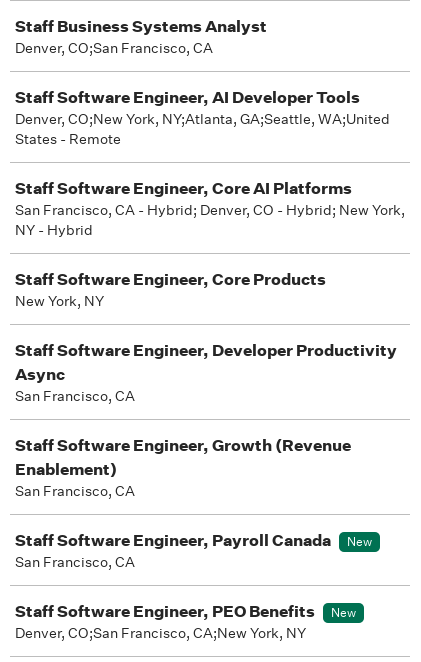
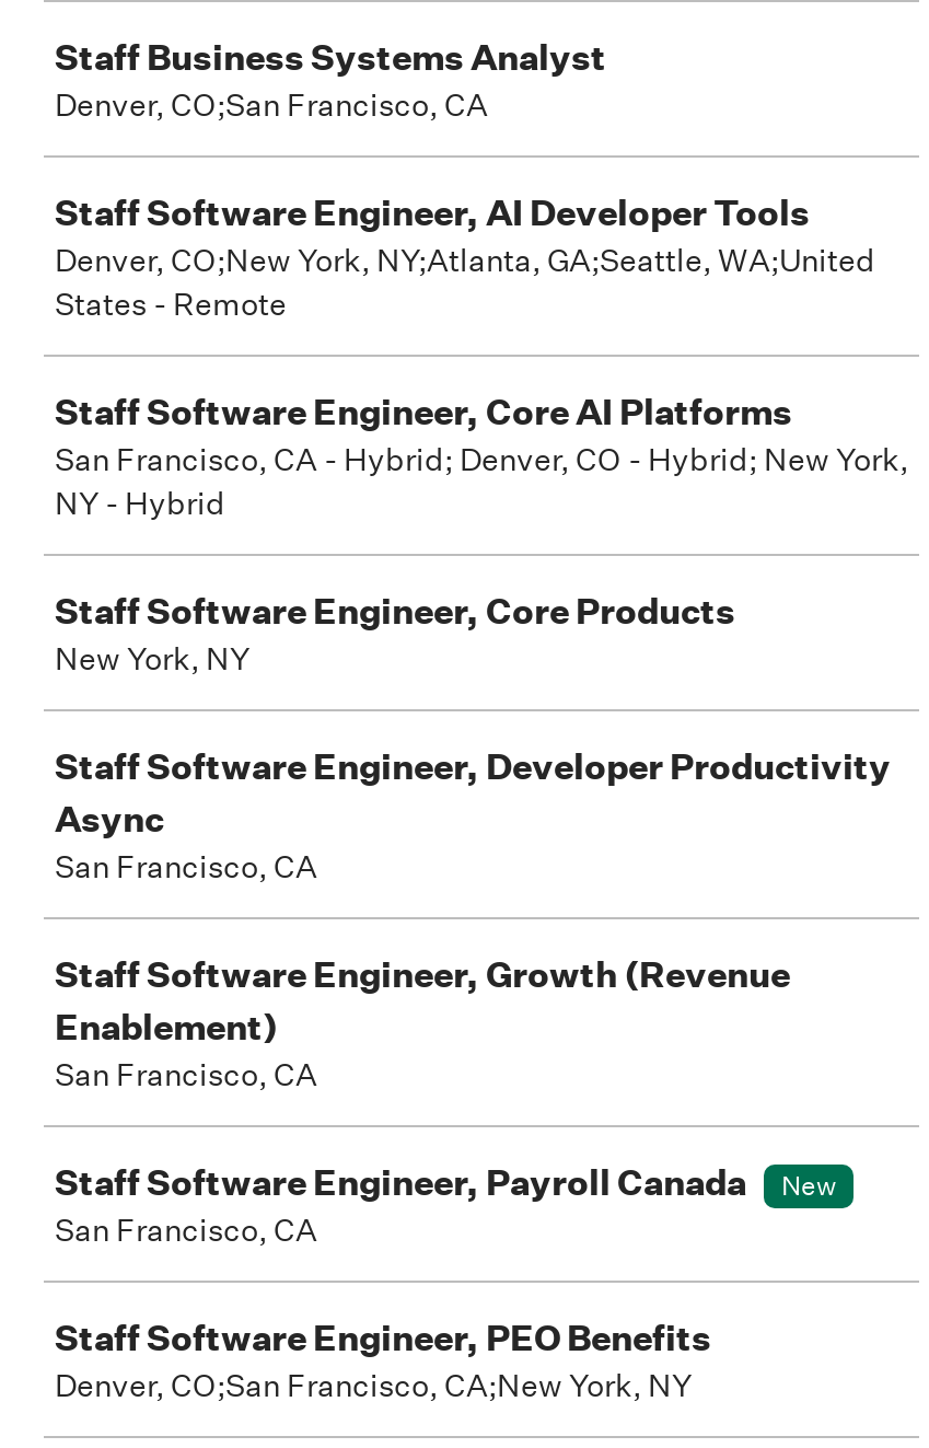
[331,604,356,621] New -> none

